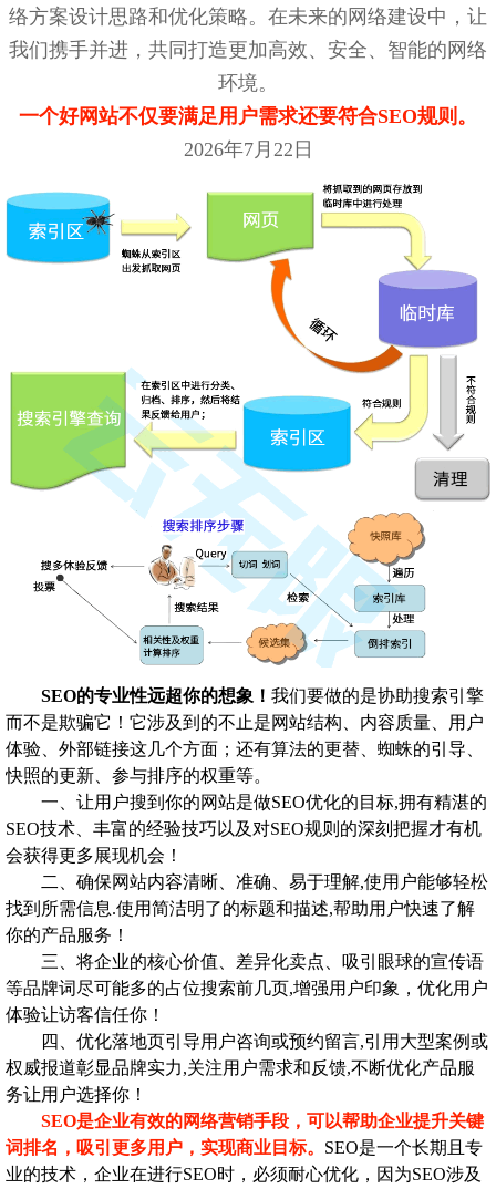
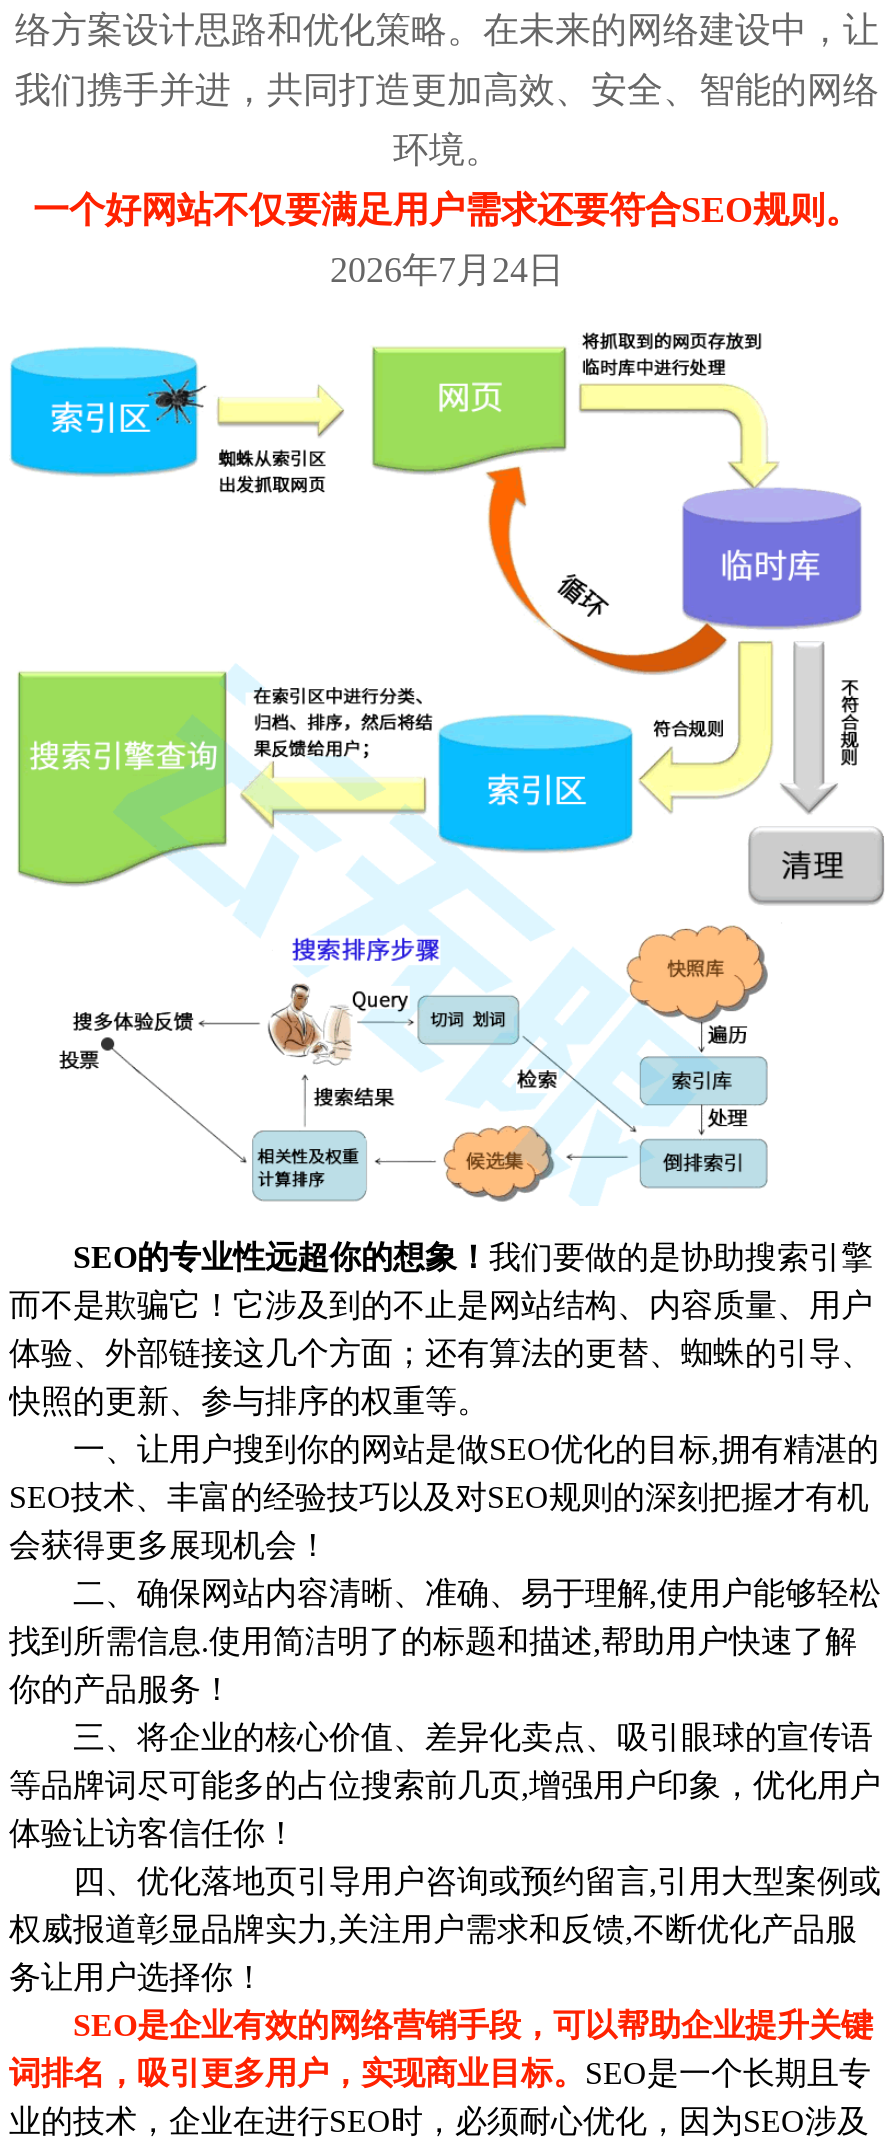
[183,139,313,161] 2026年7月22日 -> [330,251,564,291] 2026年7月24日

